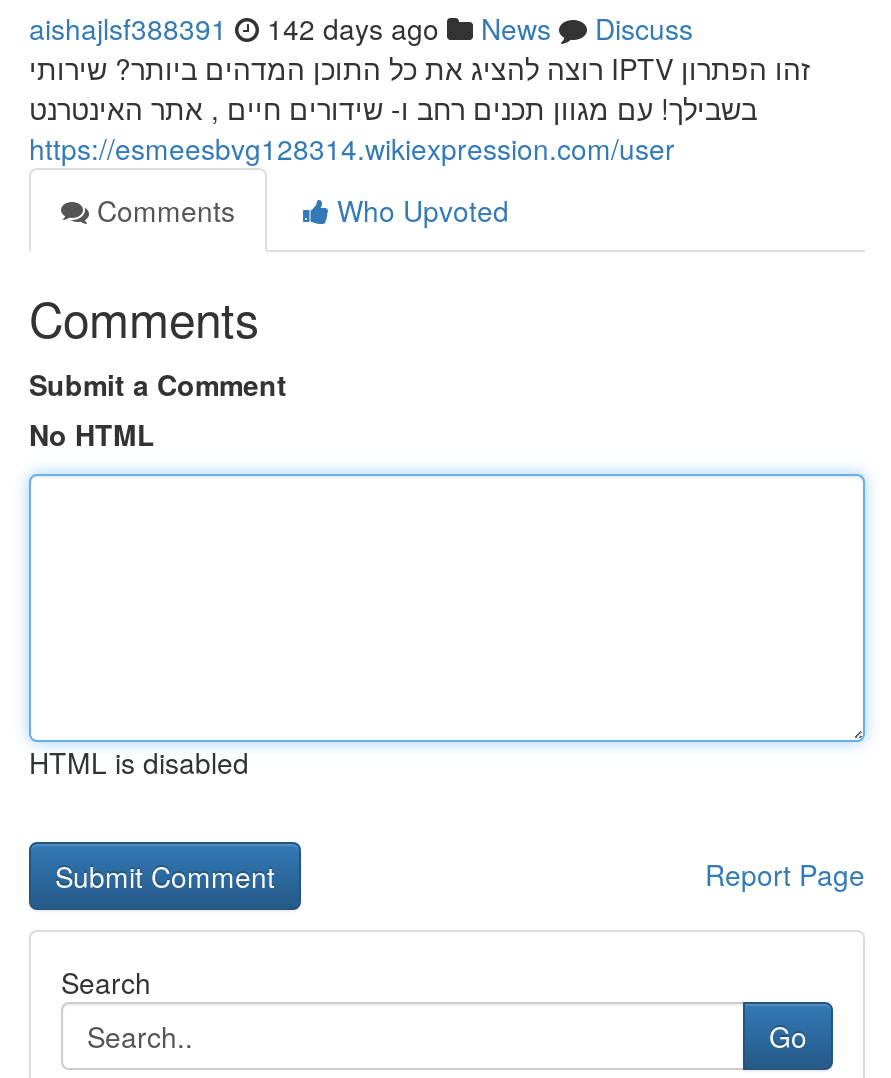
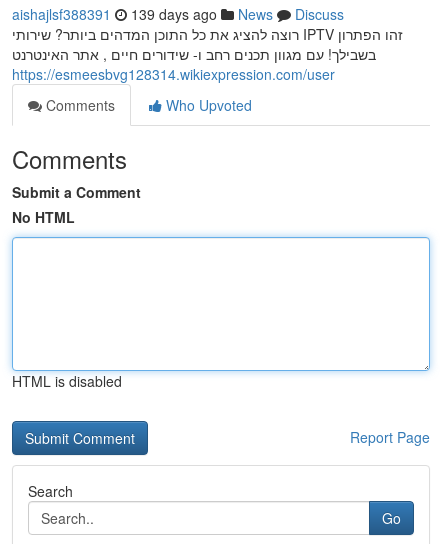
[29,8,693,48] aishajlsf388391 142 days ago News Discuss -> [12,4,344,24] aishajlsf388391 139 days ago News Discuss

